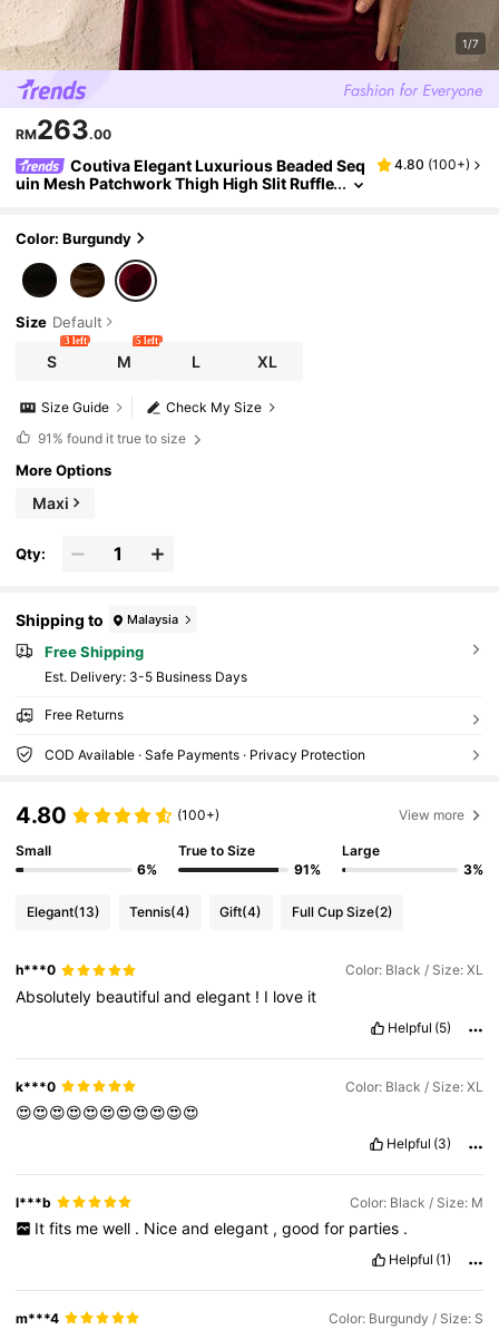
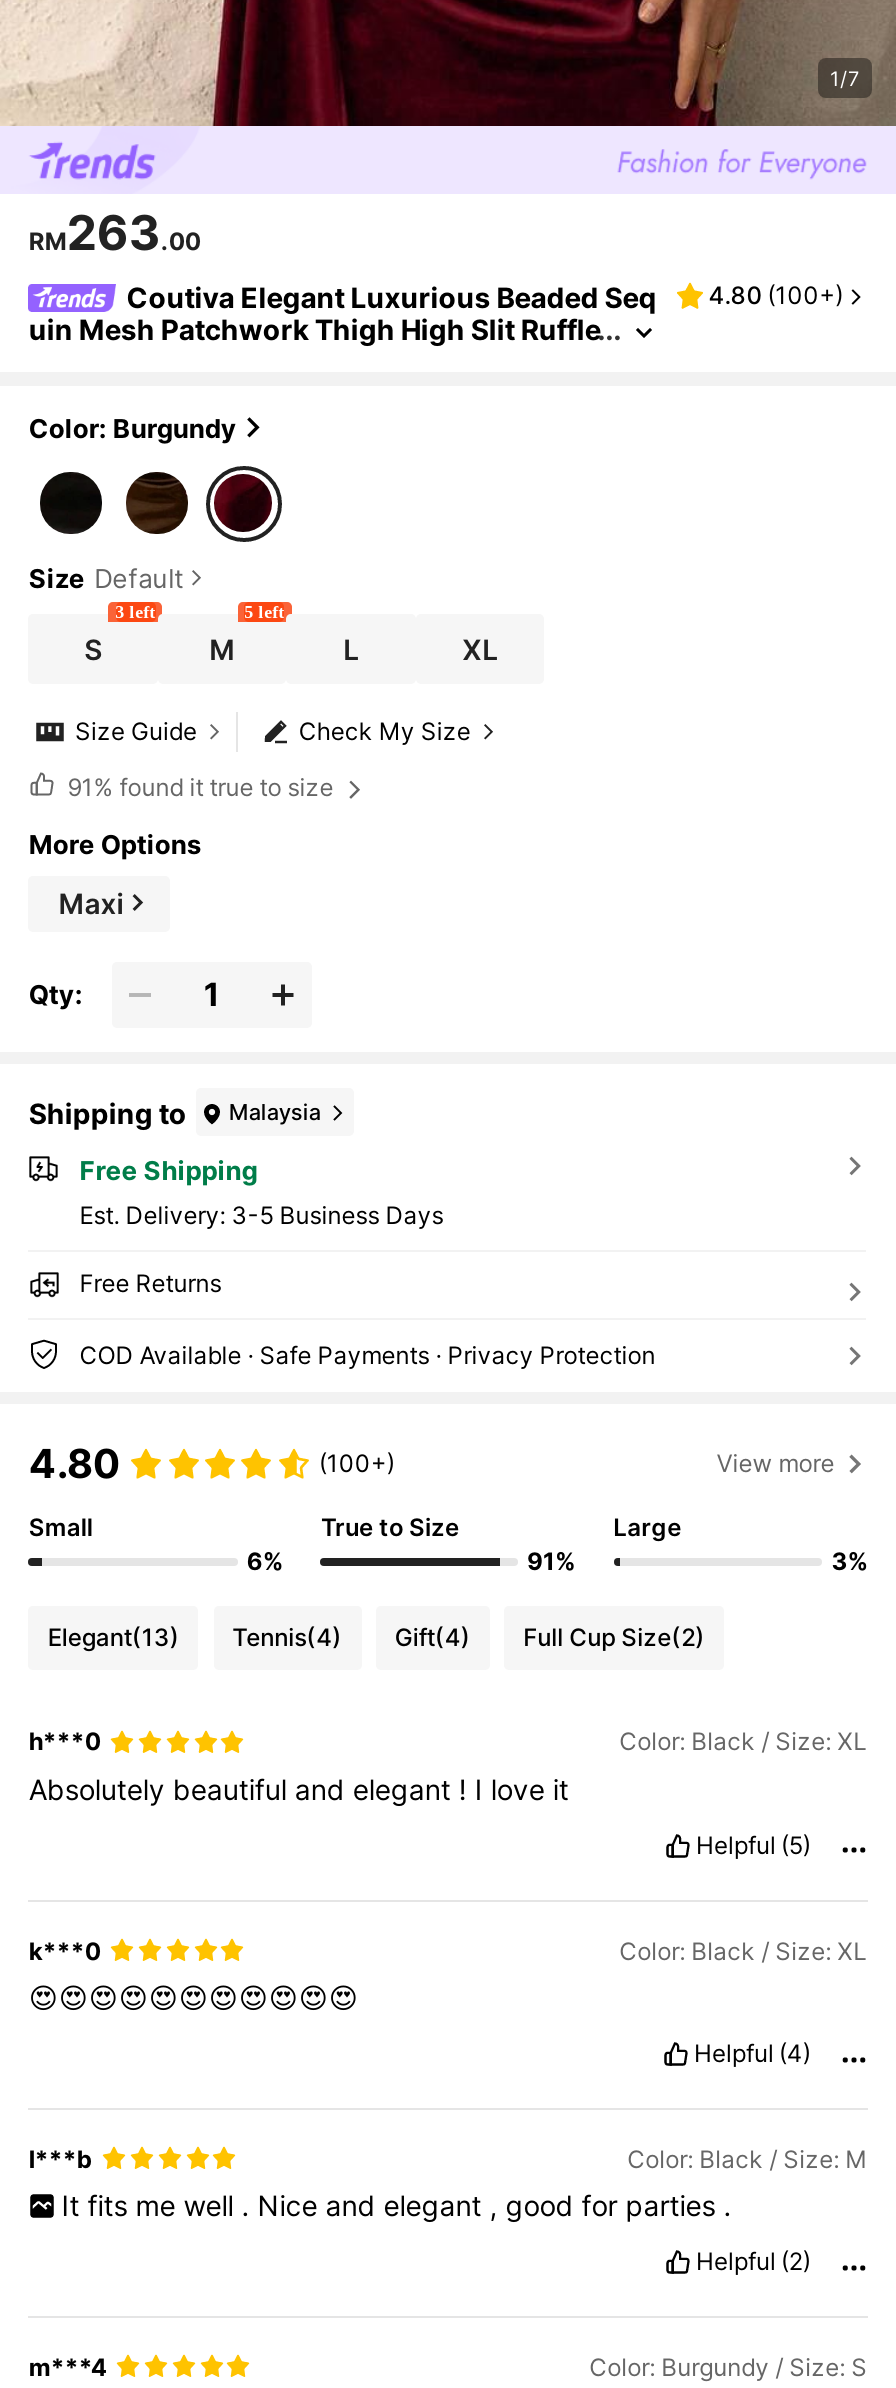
[387,1135,451,1152] Helpful (3) -> [694,2038,811,2068] Helpful (4)
[389,1251,451,1268] Helpful (1) -> [696,2246,811,2276] Helpful (2)

